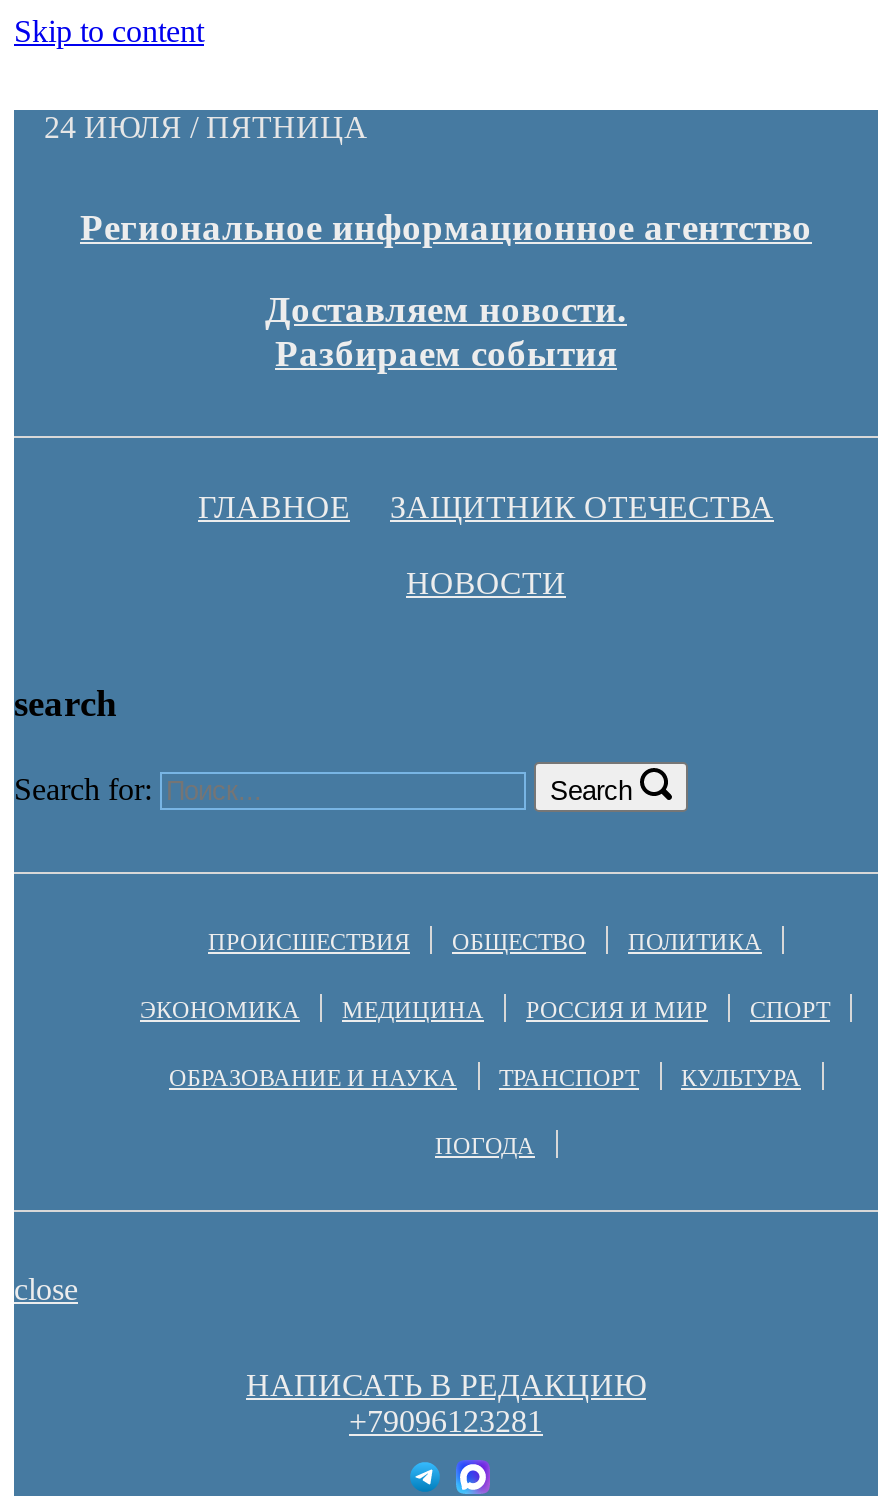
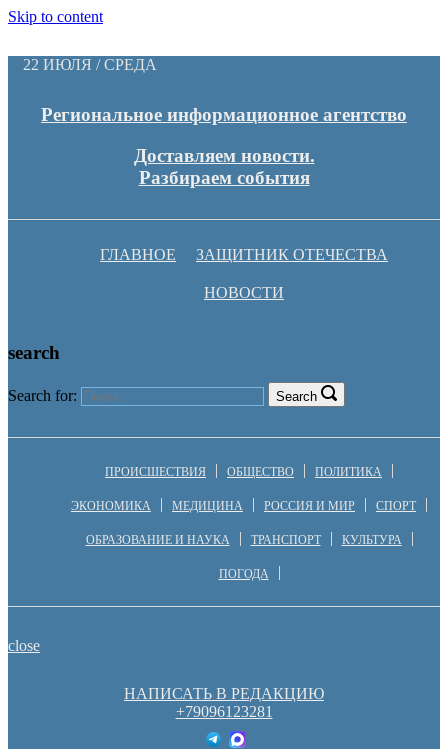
[44,110,368,144] 24 ИЮЛЯ / ПЯТНИЦА -> [23,56,157,73] 22 ИЮЛЯ / СРЕДА

